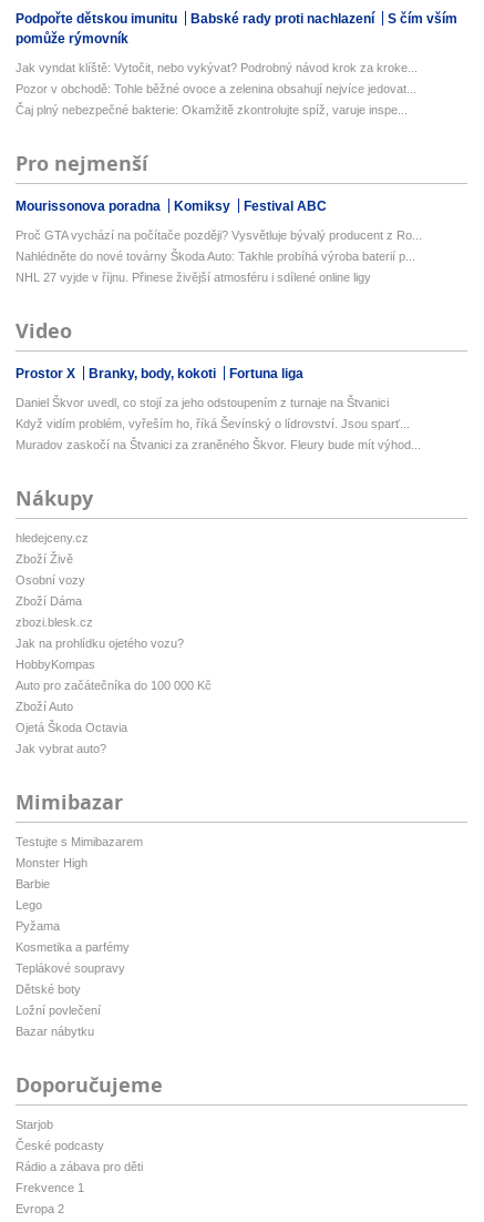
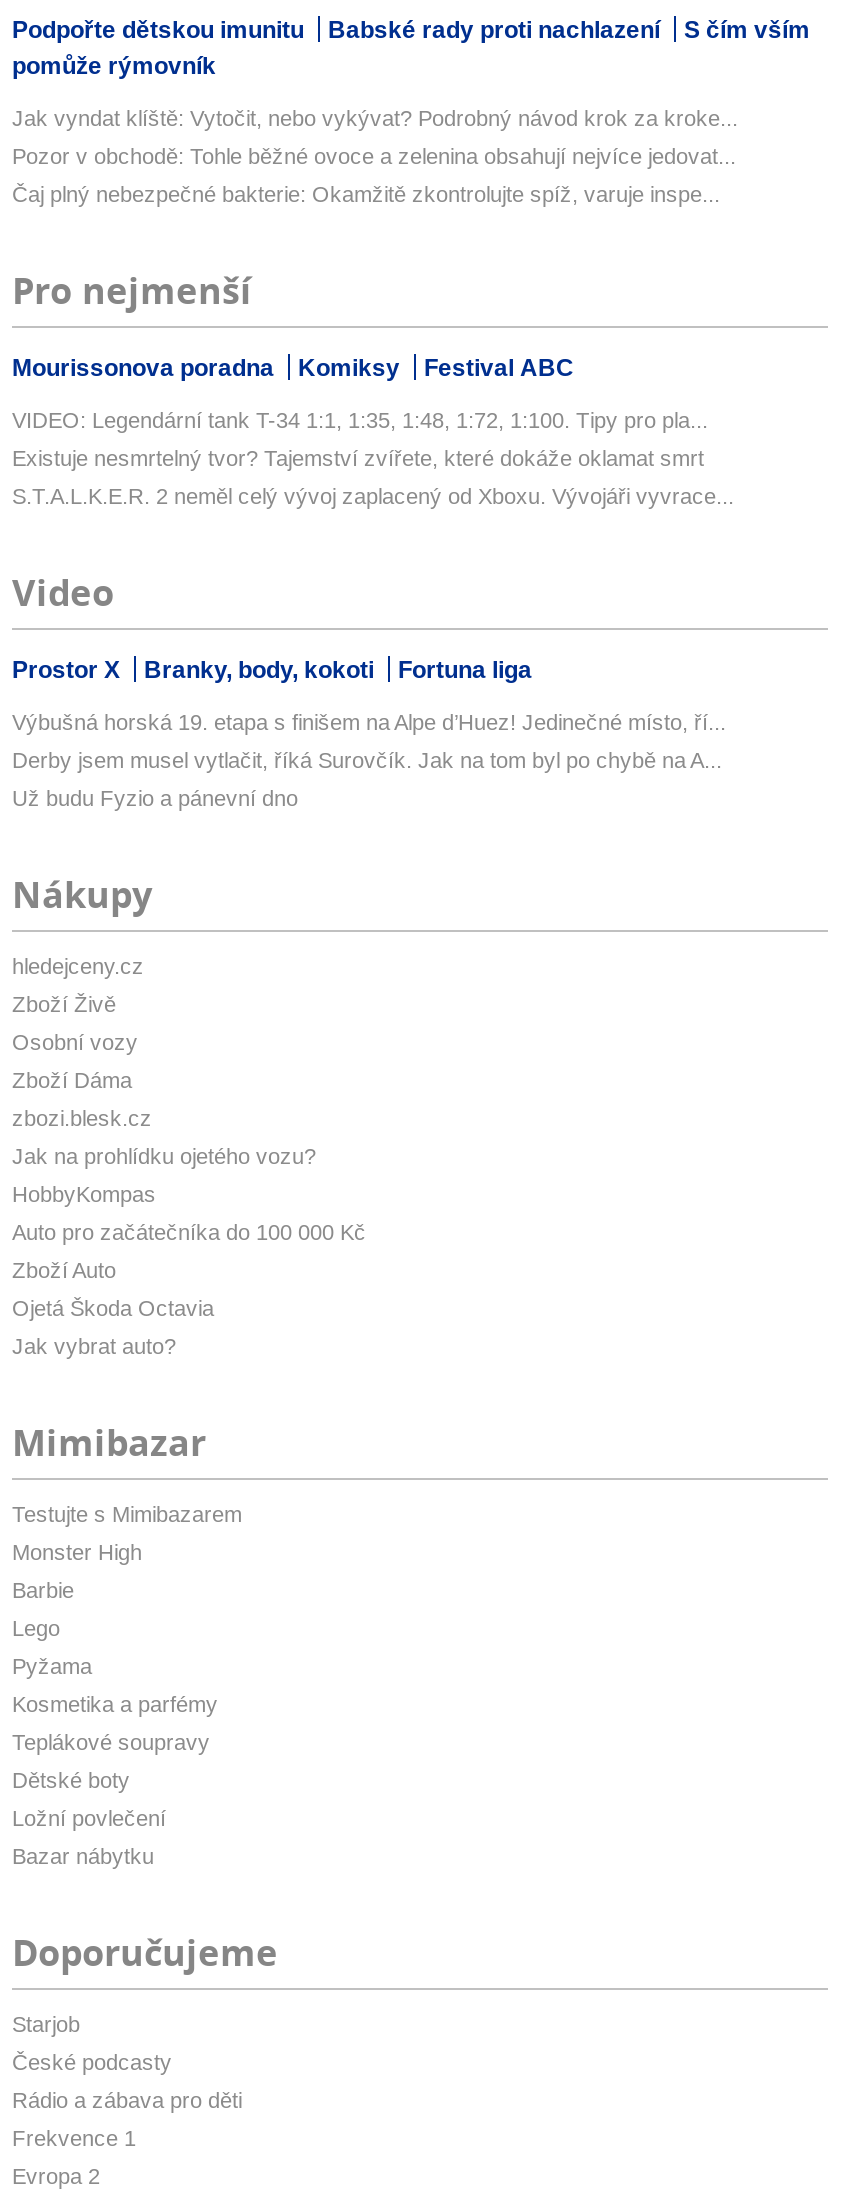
[16,228,422,242] Proč GTA vychází na počítače později? Vysvětluje bývalý producent z Ro... -> [12,408,708,432] VIDEO: Legendární tank T-34 1:1, 1:35, 1:48, 1:72, 1:100. Tipy pro pla...
[16,249,415,263] Nahlédněte do nové továrny Škoda Auto: Takhle probíhá výroba baterií p... -> [12,446,704,470] Existuje nesmrtelný tvor? Tajemství zvířete, které dokáže oklamat smrt
[16,270,371,284] NHL 27 vyjde v říjnu. Přinese živější atmosféru i sdílené online ligy -> [12,484,734,508] S.T.A.L.K.E.R. 2 neměl celý vývoj zaplacený od Xboxu. Vývojáři vyvrace...
[16,396,389,409] Daniel Škvor uvedl, co stojí za jeho odstoupením z turnaje na Štvanici -> [12,710,726,734] Výbušná horská 19. etapa s finišem na Alpe d’Huez! Jedinečné místo, ří...
[16,417,410,430] Když vidím problém, vyřeším ho, říká Ševínský o lídrovství. Jsou sparť... -> [12,748,722,772] Derby jsem musel vytlačit, říká Surovčík. Jak na tom byl po chybě na A...
[16,438,421,451] Muradov zaskočí na Štvanici za zraněného Škvor. Fleury bude mít výhod... -> [12,786,298,810] Už budu Fyzio a pánevní dno

